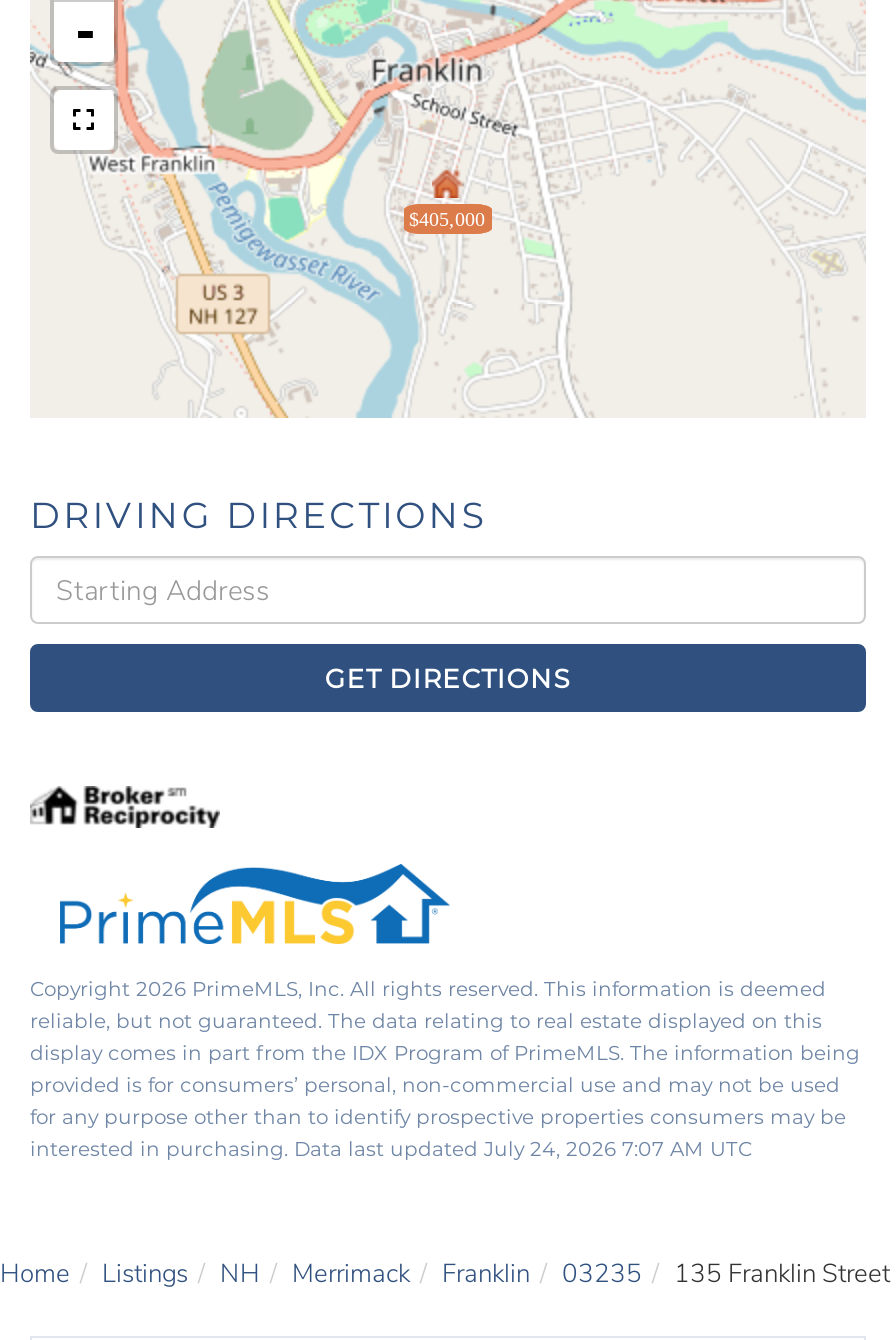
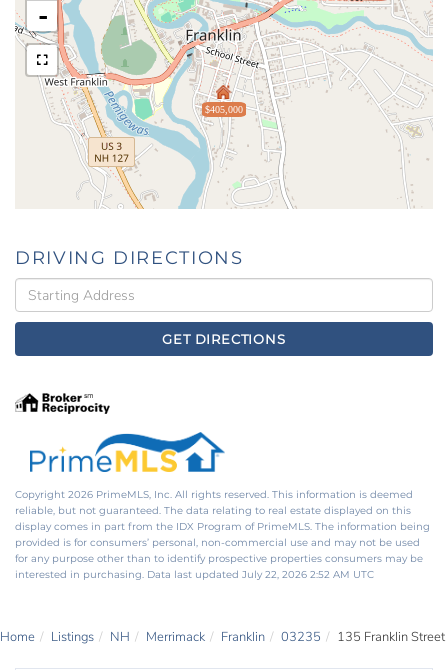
[30,1137,752,1163] interested in purchasing. Data last updated July 24, 2026 7:07 AM UTC -> [15,568,374,581] interested in purchasing. Data last updated July 22, 2026 2:52 AM UTC

